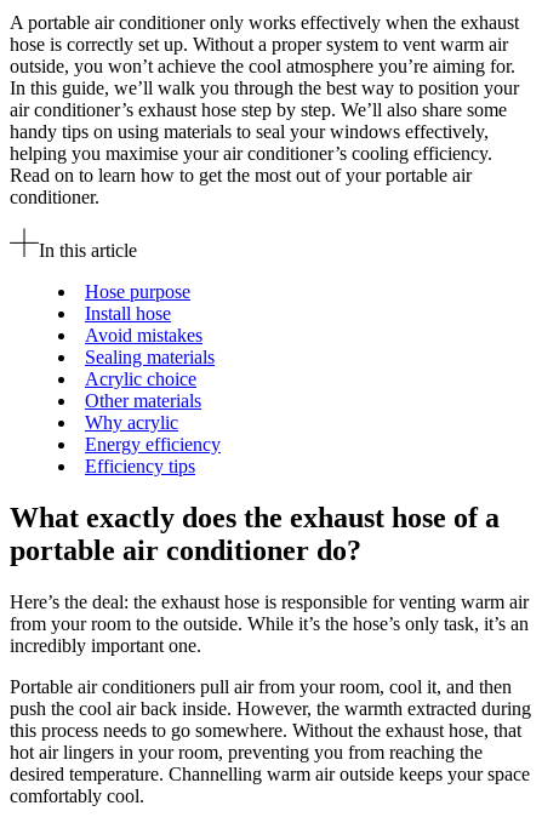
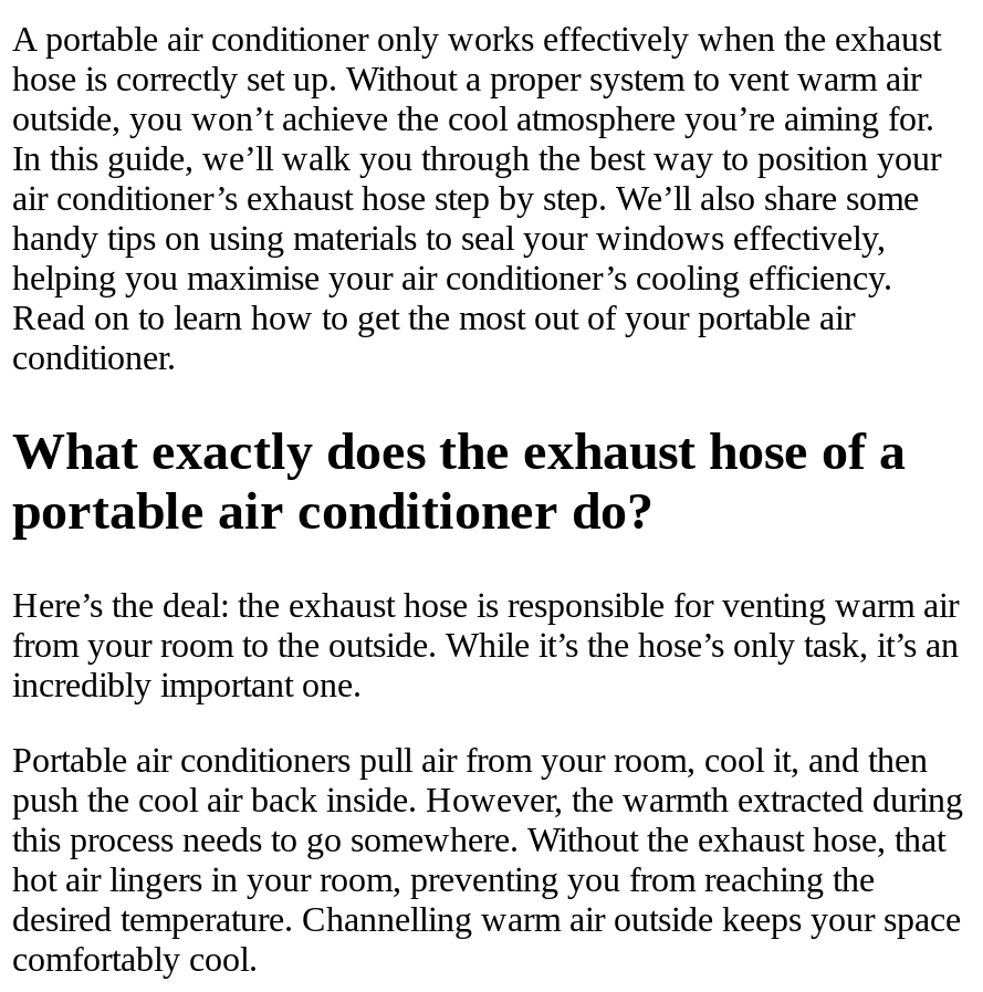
[39,240,221,477] In this article | Hose purpose | Install hose | Avoid mistakes | Sealing materials | Acrylic choice | Other materials | Why acrylic | Energy efficiency | Efficiency tips -> none

